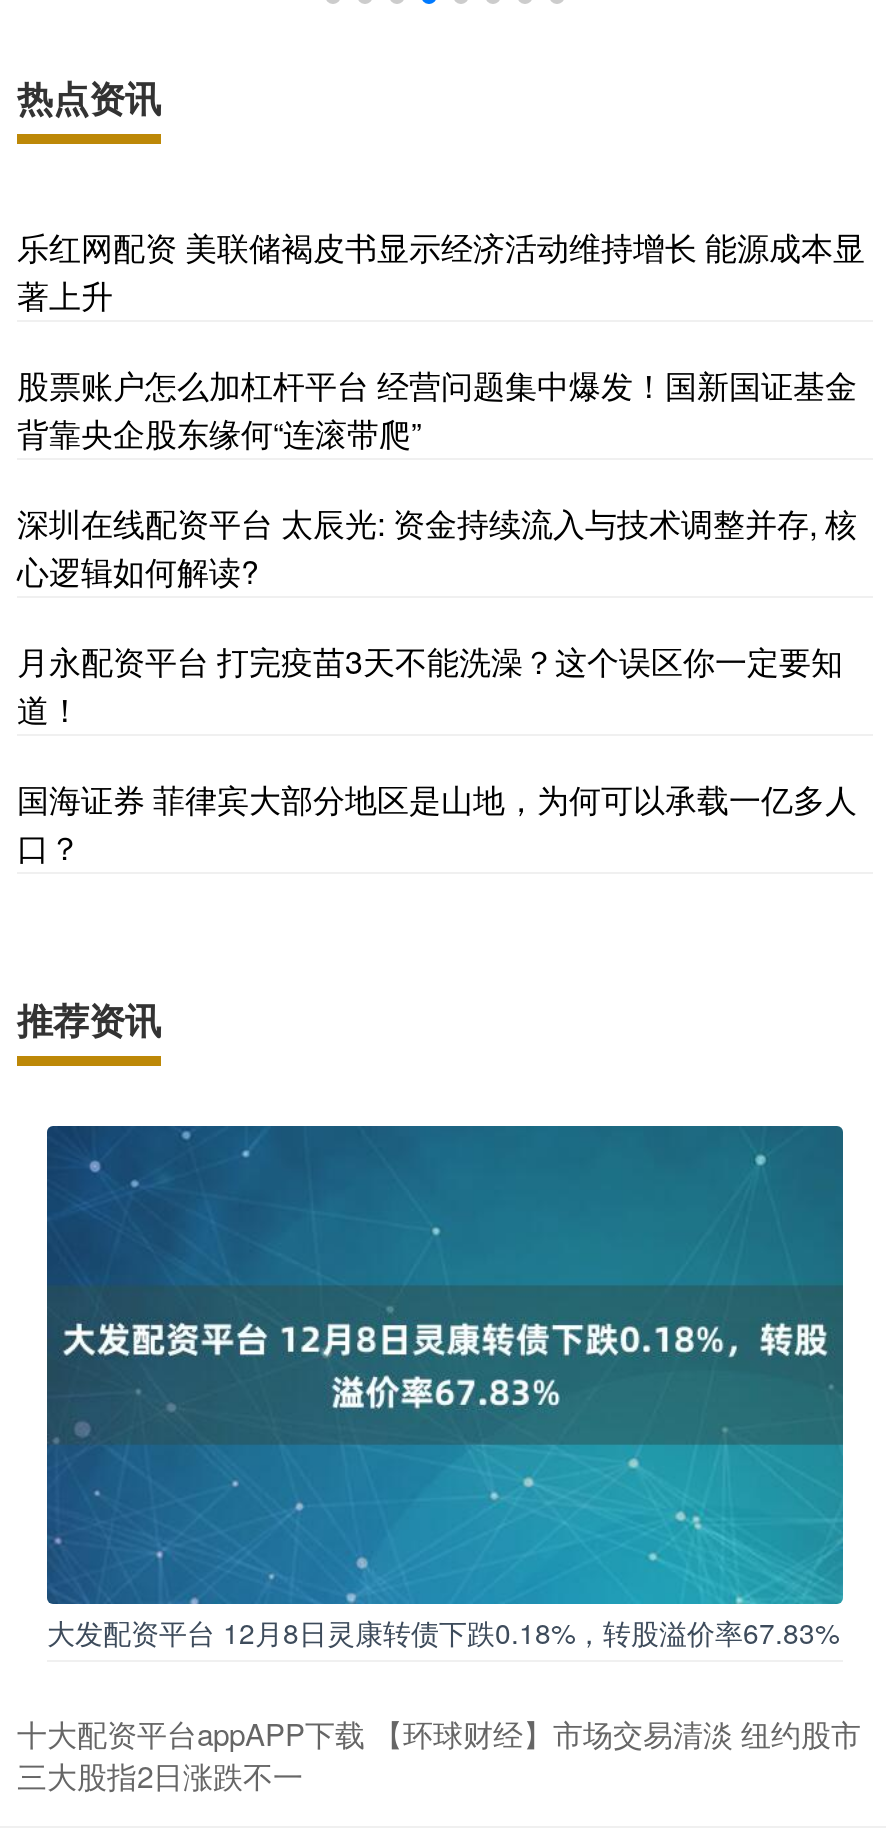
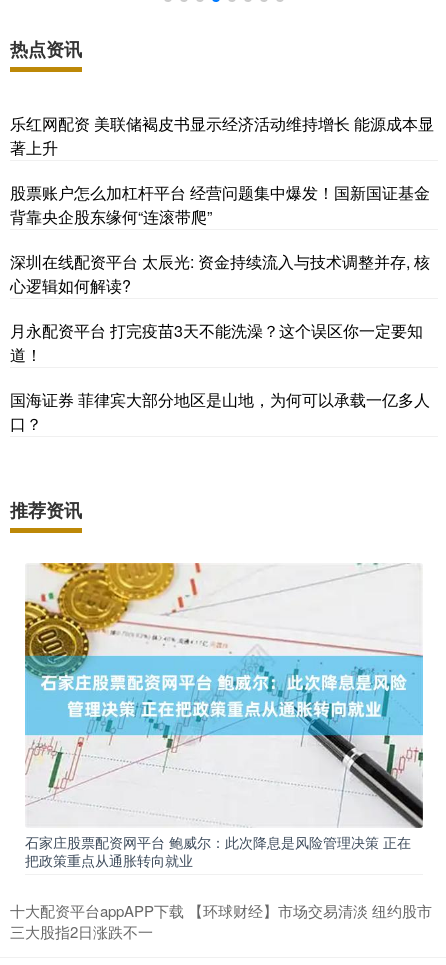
[45,1124,845,1653] [image] | 大发配资平台 12月8日灵康转债下跌0.18%，转股溢价率67.83% -> [24,562,424,870] [image] | 石家庄股票配资网平台 鲍威尔：此次降息是风险管理决策 正在 | 把政策重点从通胀转向就业

